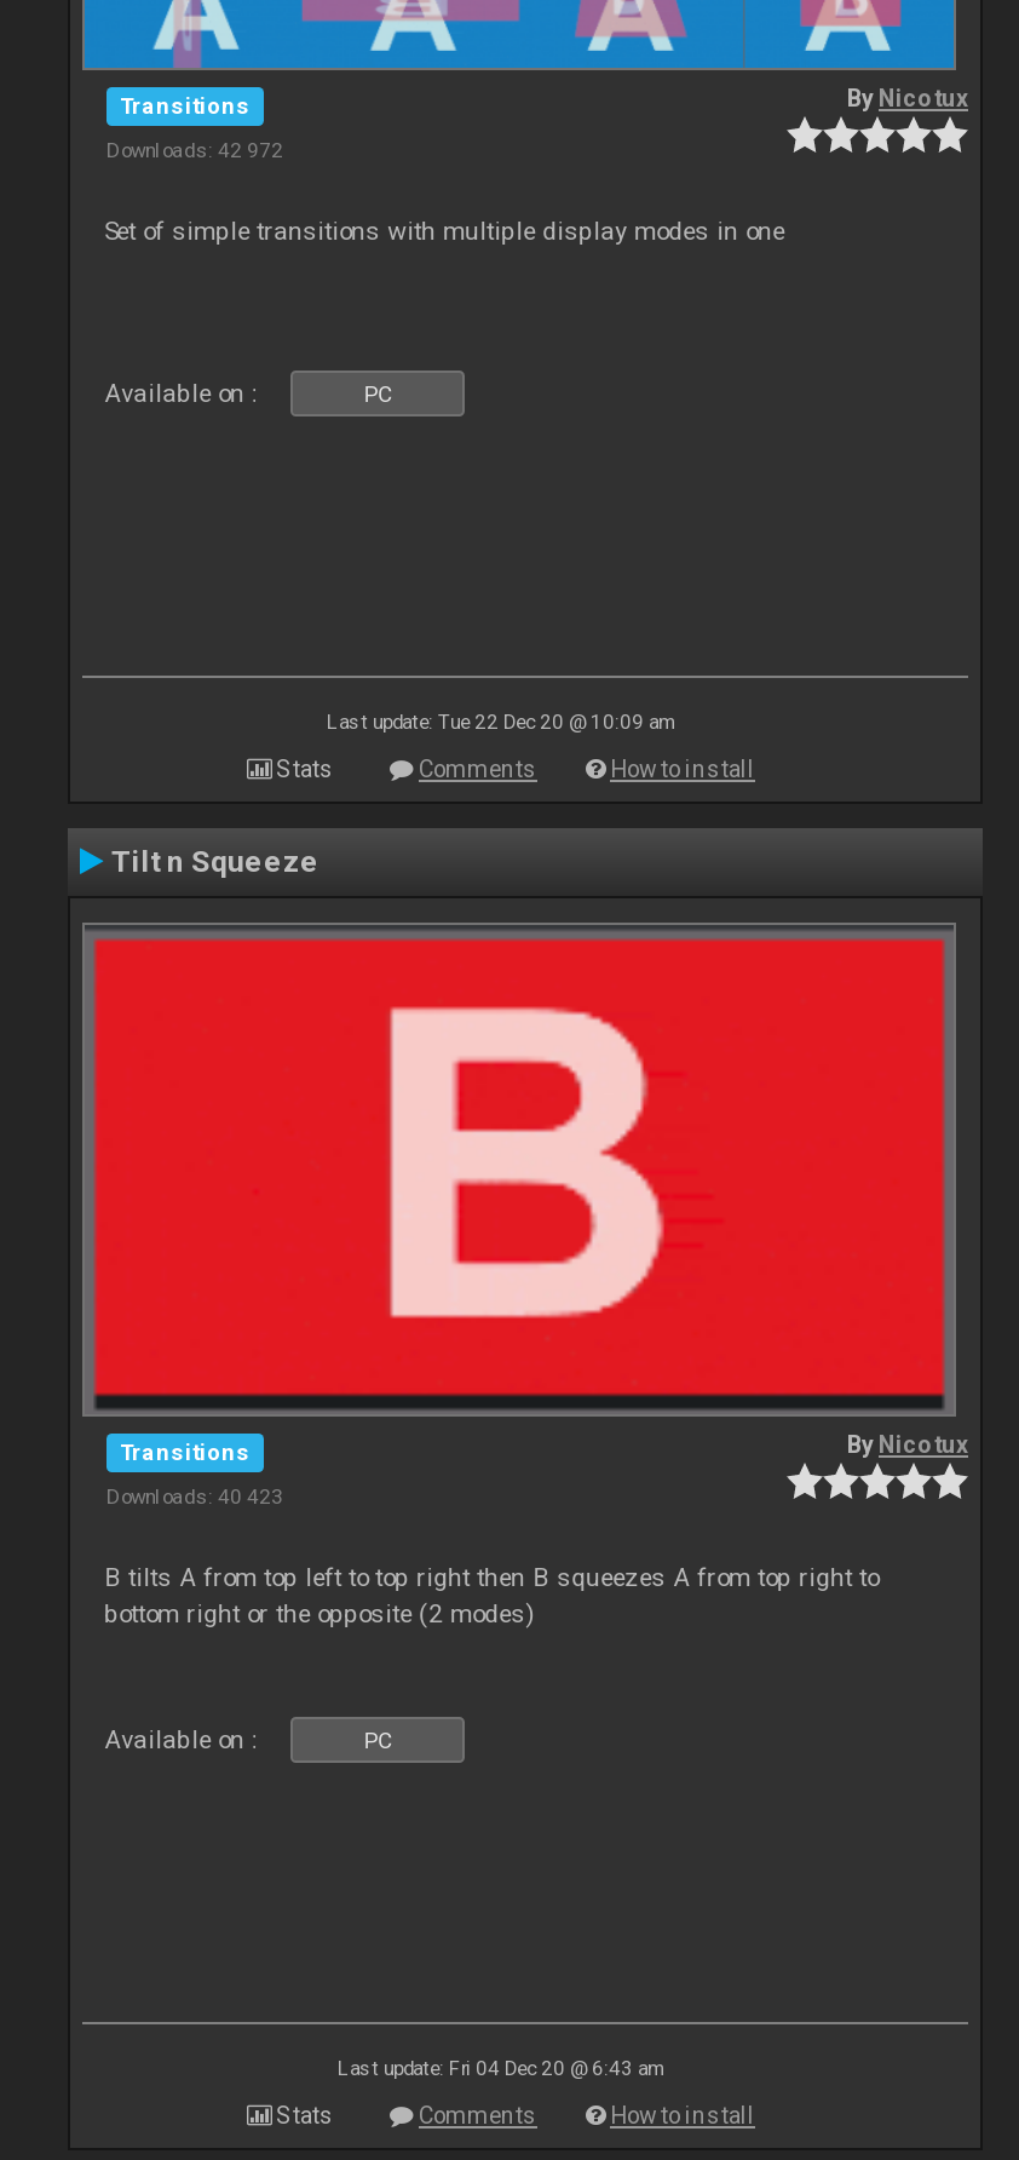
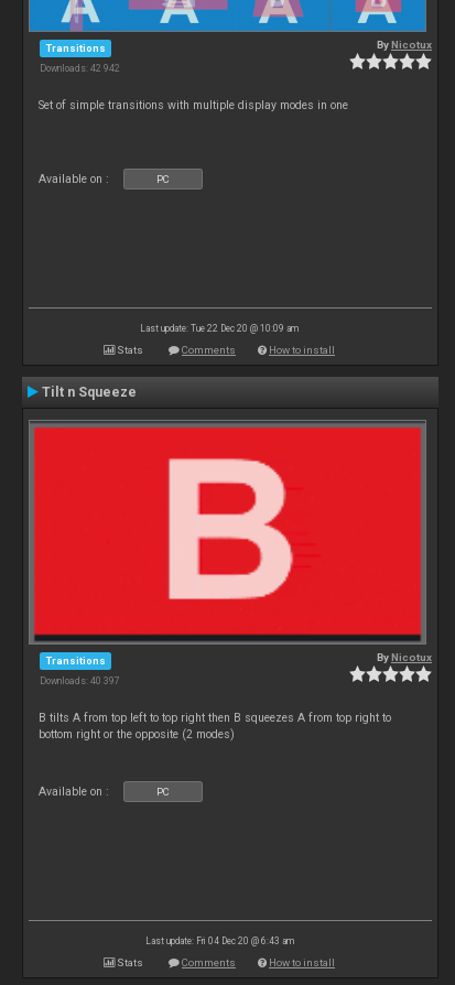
[106,137,283,162] Downloads: 42 972 -> [40,62,120,73] Downloads: 42 942
[106,1484,283,1508] Downloads: 40 423 -> [40,675,120,686] Downloads: 40 397

